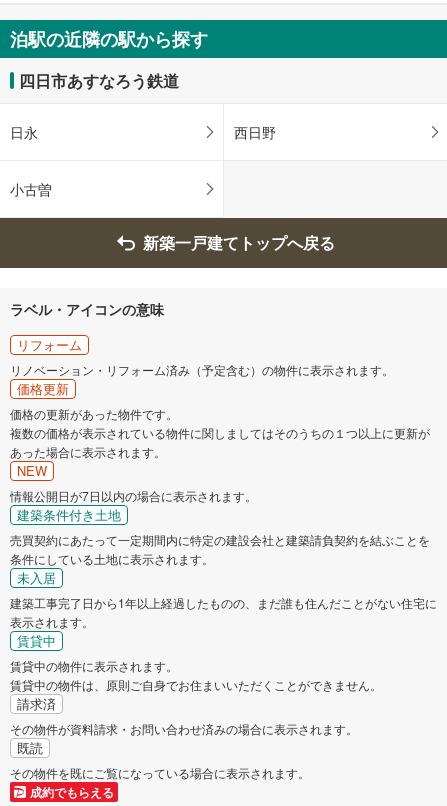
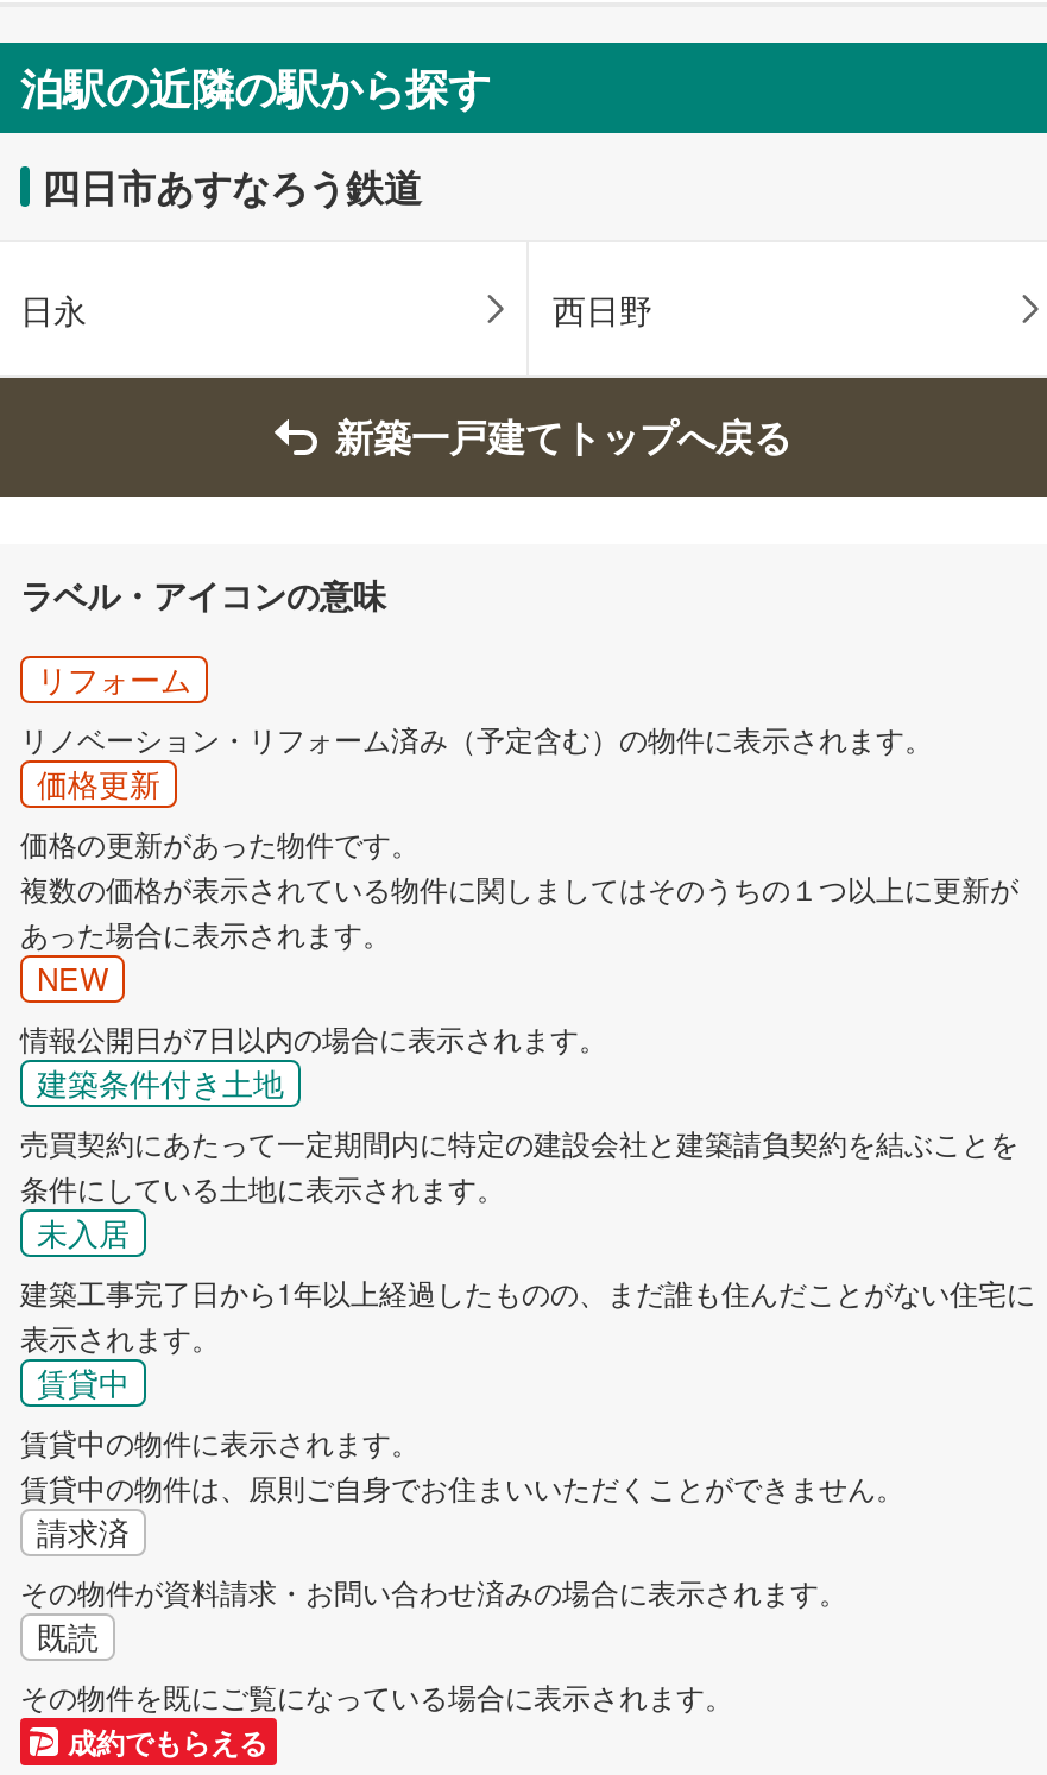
[10,179,52,199] 小古曽 -> none

